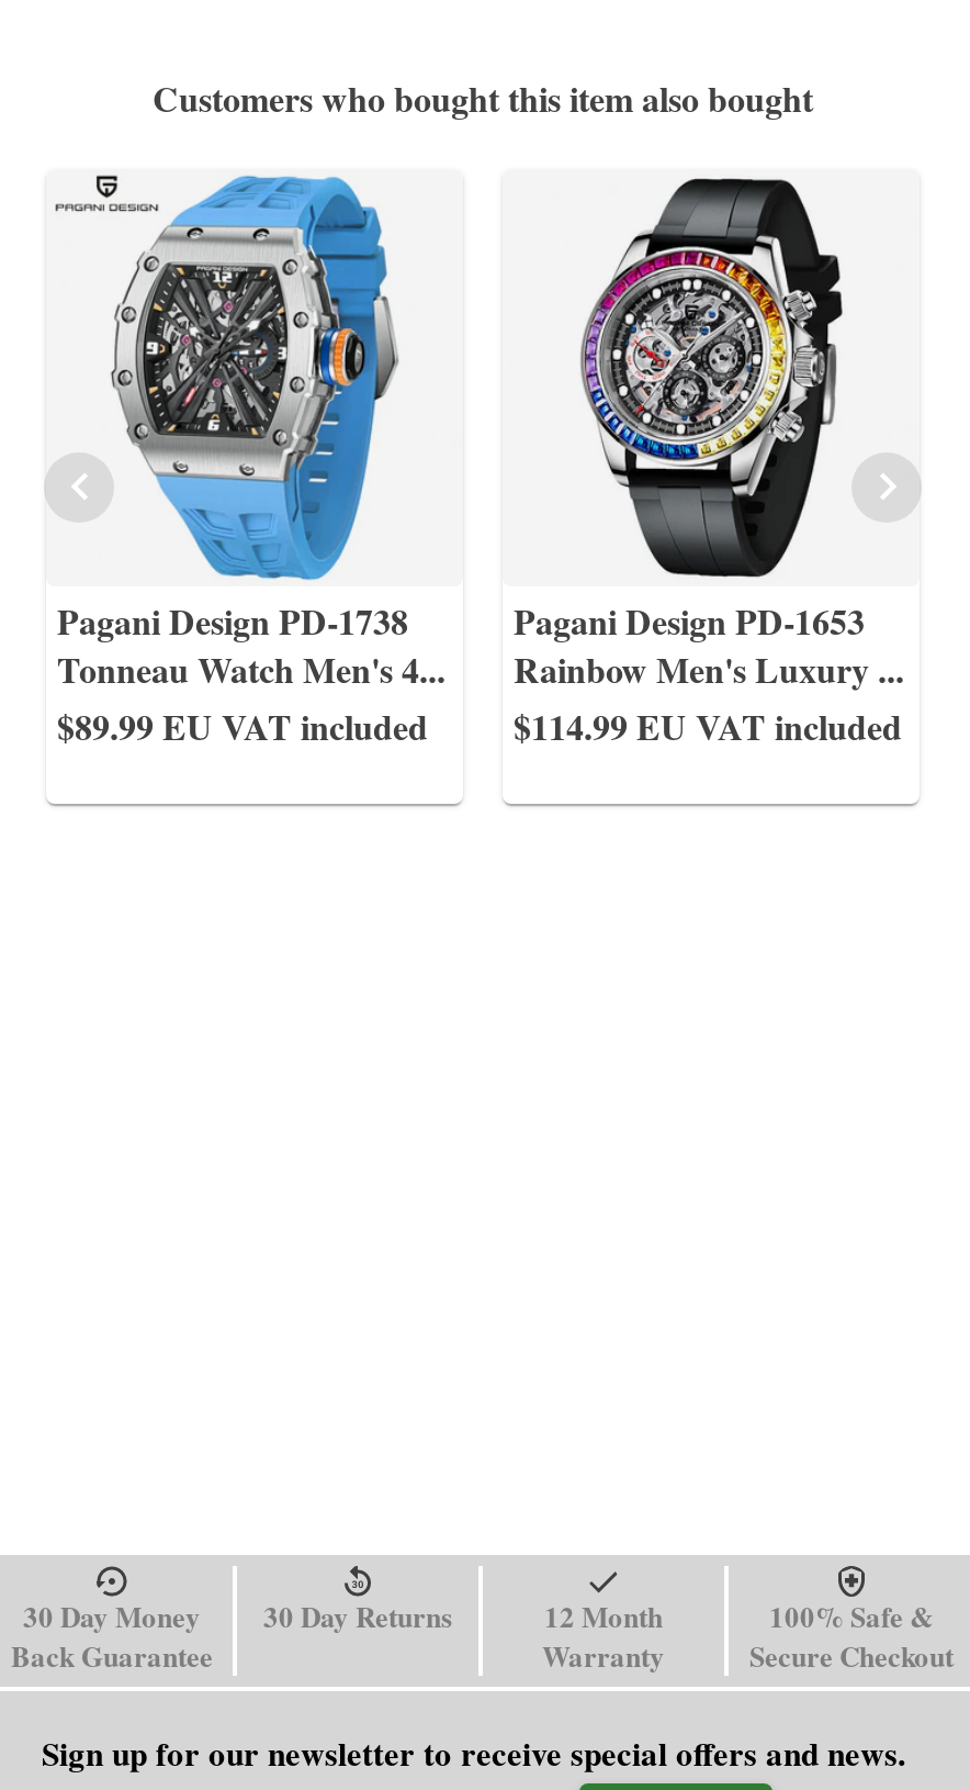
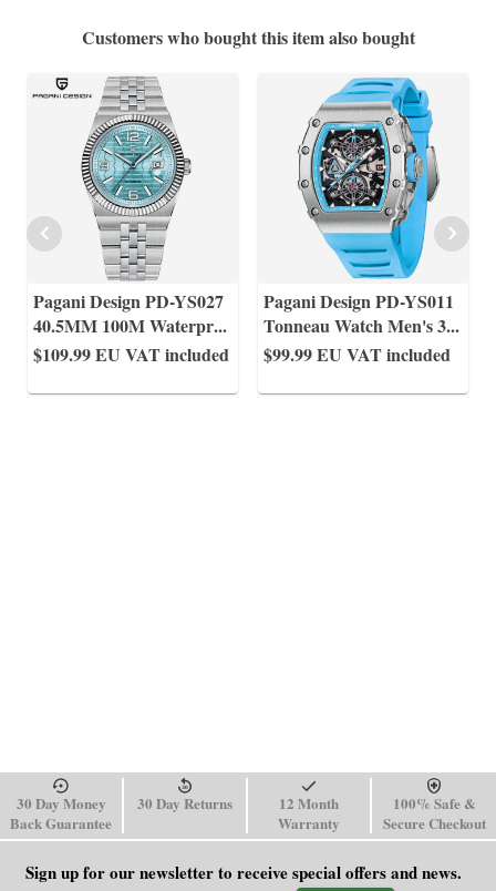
[55,174,445,751] [image] | Pagani Design PD-1738 | Tonneau Watch Men's 4... | $89.99 EU VAT included -> [32,75,229,367] [image] | Pagani Design PD-YS027 | 40.5MM 100M Waterpr... | $109.99 EU VAT included
[514,176,904,751] [image] | Pagani Design PD-1653 | Rainbow Men's Luxury... | $114.99 EU VAT included -> [263,76,459,367] [image] | Pagani Design PD-YS011 | Tonneau Watch Men's 3... | $99.99 EU VAT included

